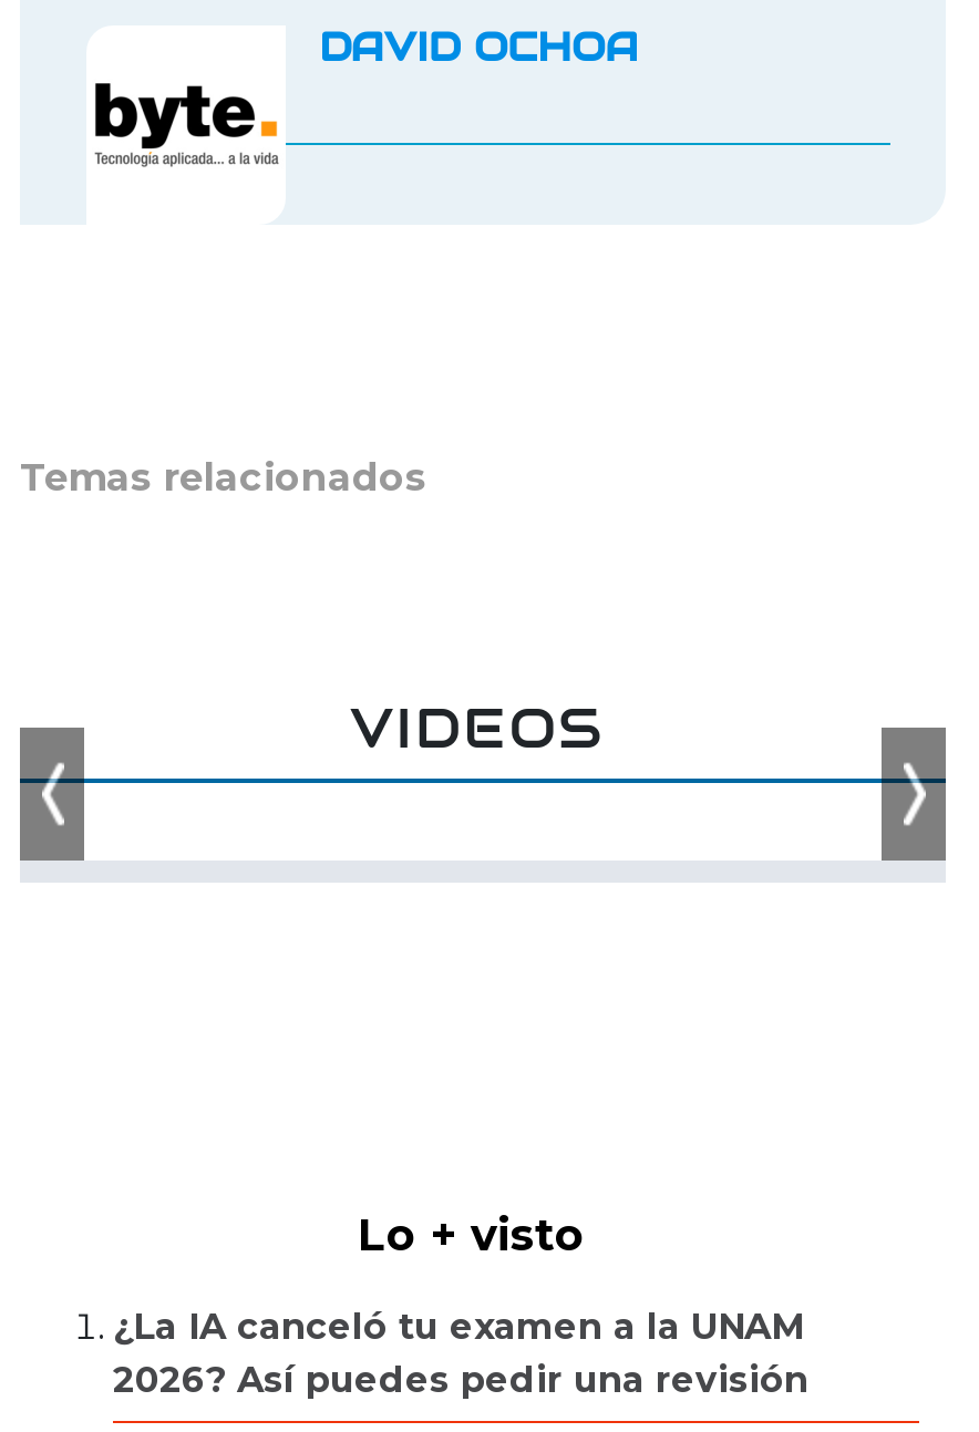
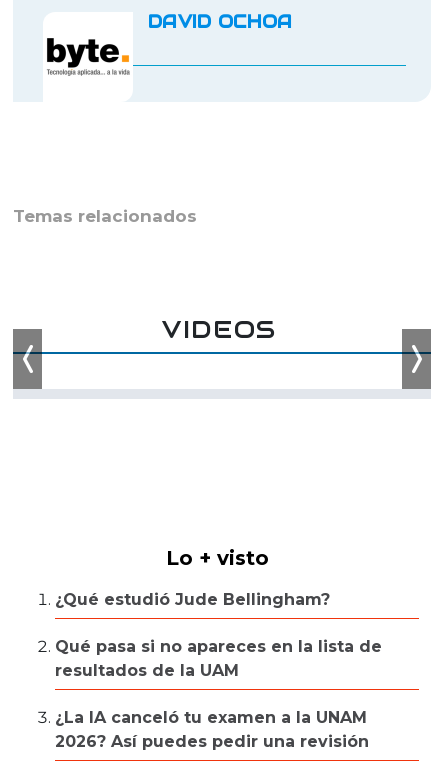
none -> [55,590,382,680] ¿Qué estudió Jude Bellingham? | Qué pasa si no apareces en la lista de | resultados de la UAM

